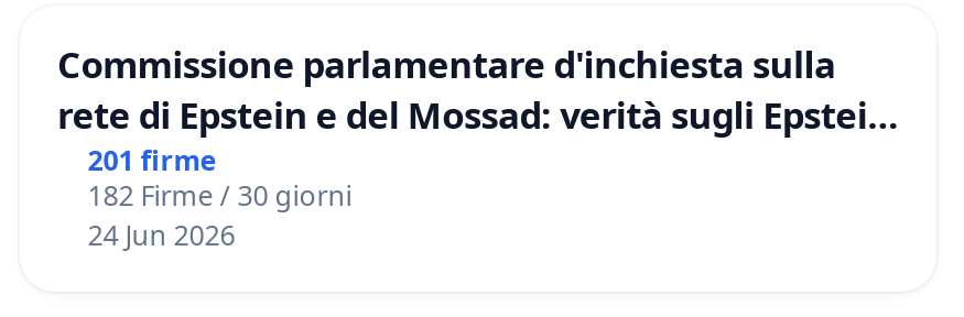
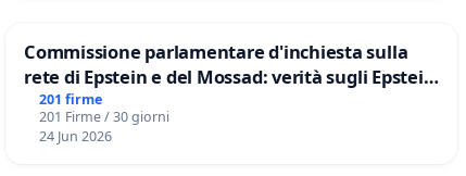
[88,177,352,215] 182 Firme / 30 giorni -> [39,107,169,126] 201 Firme / 30 giorni

